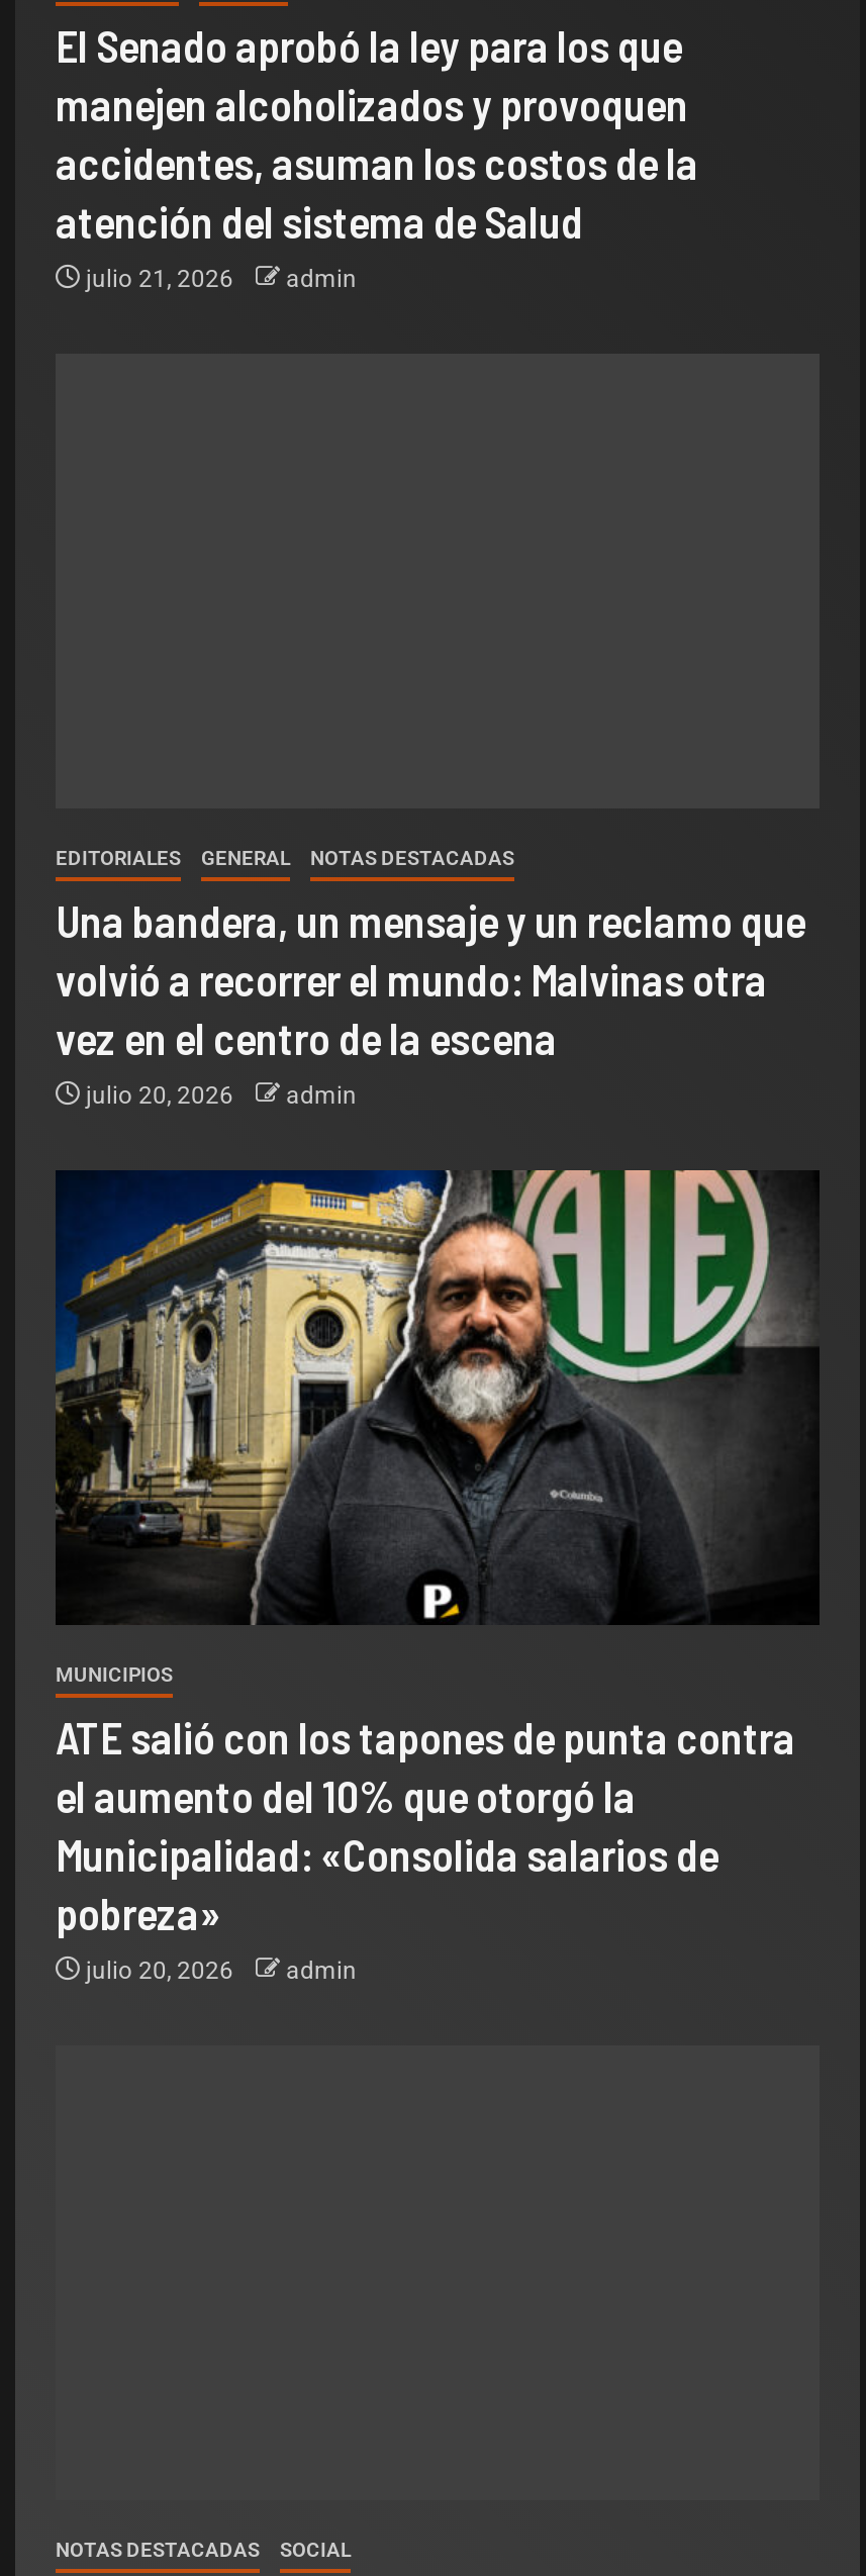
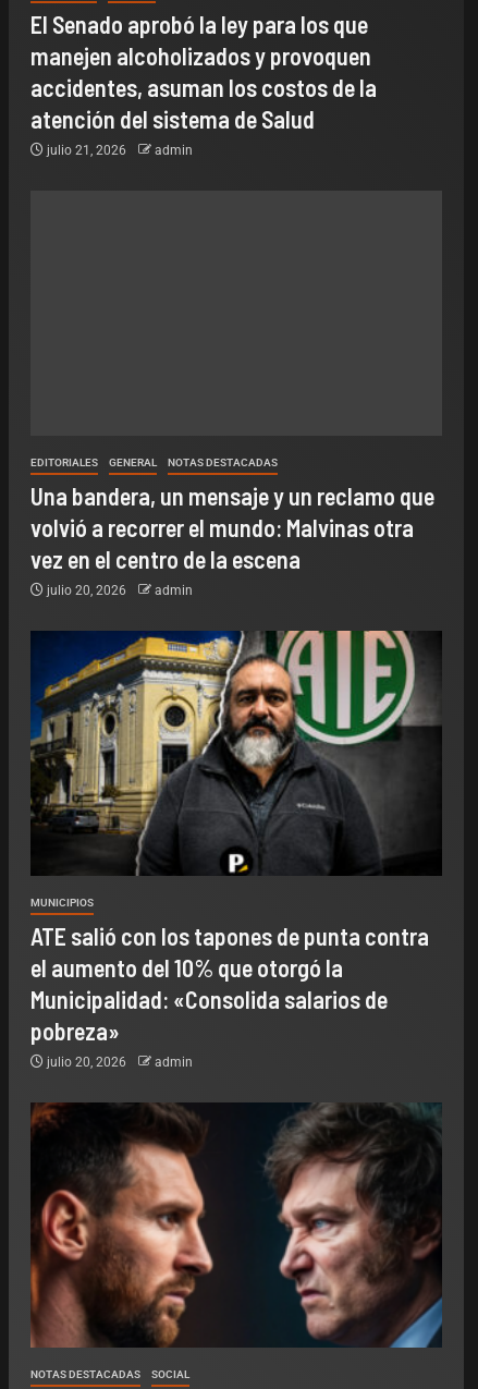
none -> [30,1102,442,1349] [image]

